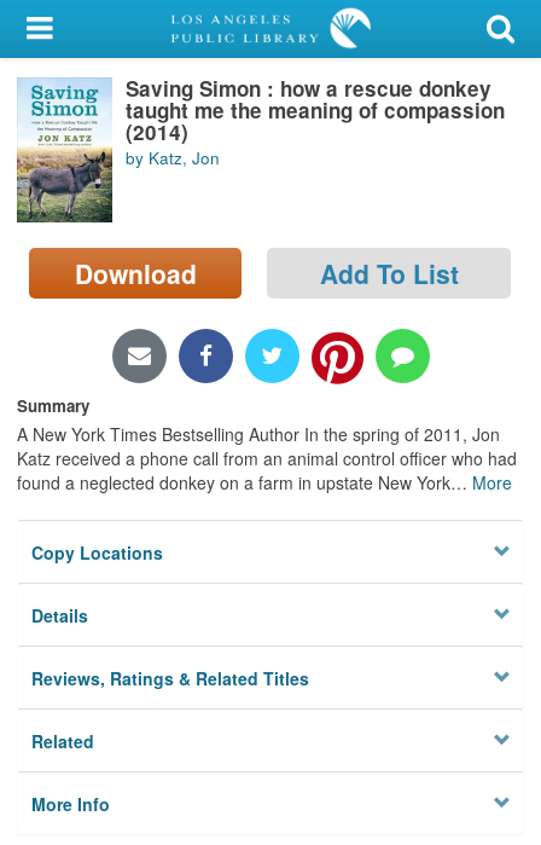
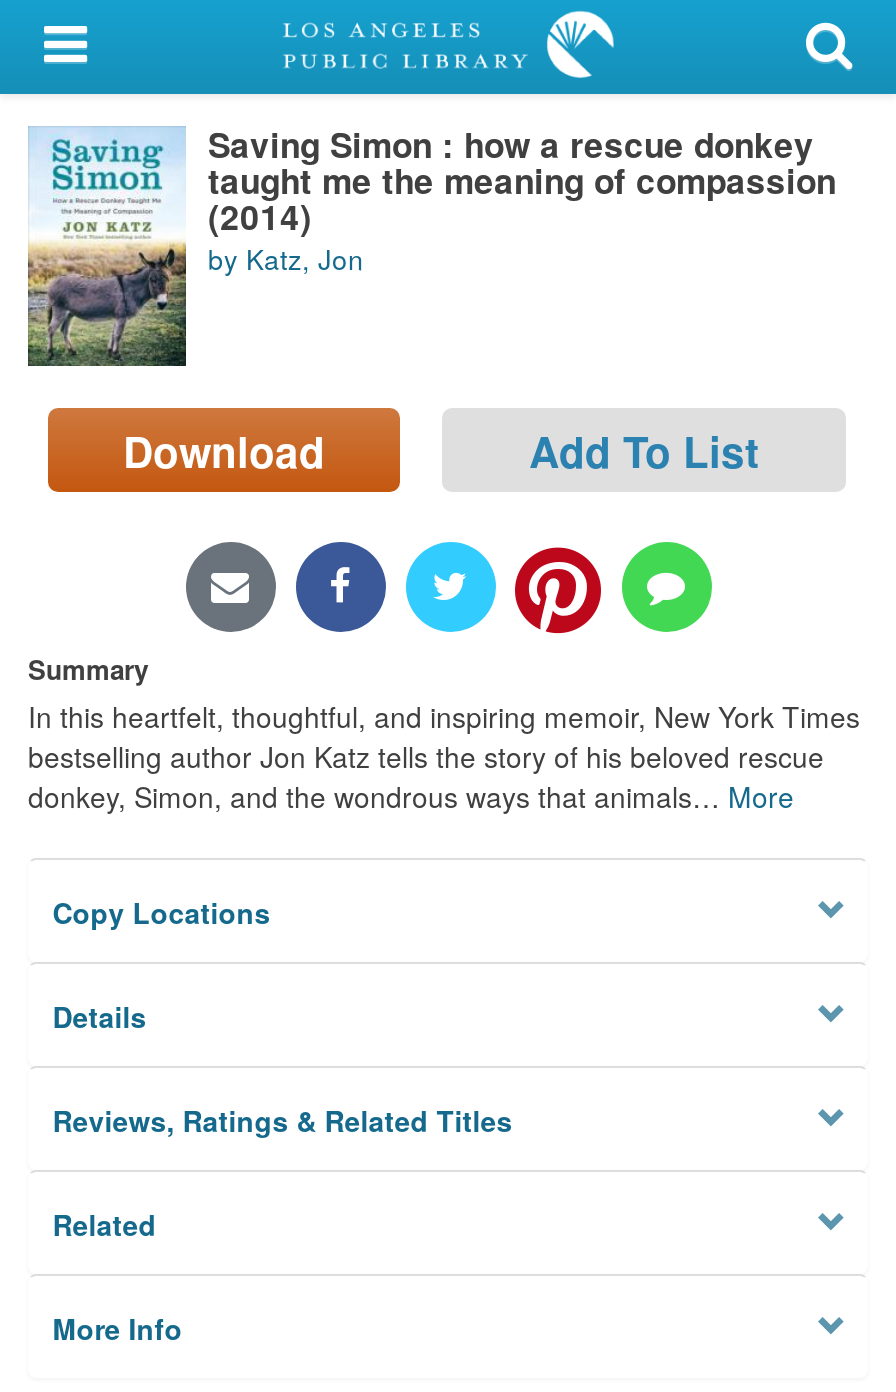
[17,422,517,494] A New York Times Bestselling Author In the spring of 2011, Jon | Katz received a phone call from an animal control officer who had | found a neglected donkey on a farm in upstate New York… More -> [28,696,860,816] In this heartfelt, thoughtful, and inspiring memoir, New York Times | bestselling author Jon Katz tells the story of his beloved rescue | donkey, Simon, and the wondrous ways that animals… More

